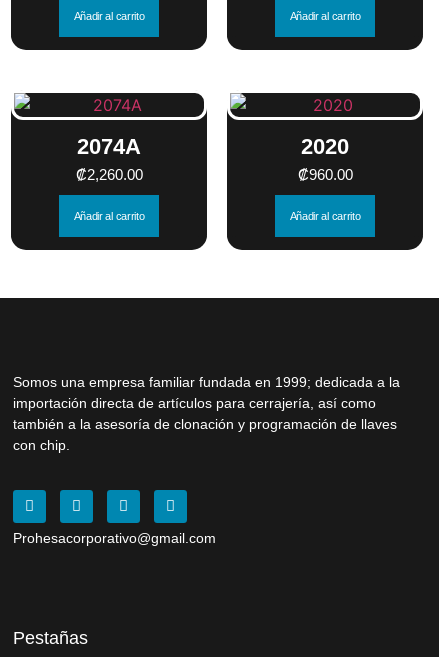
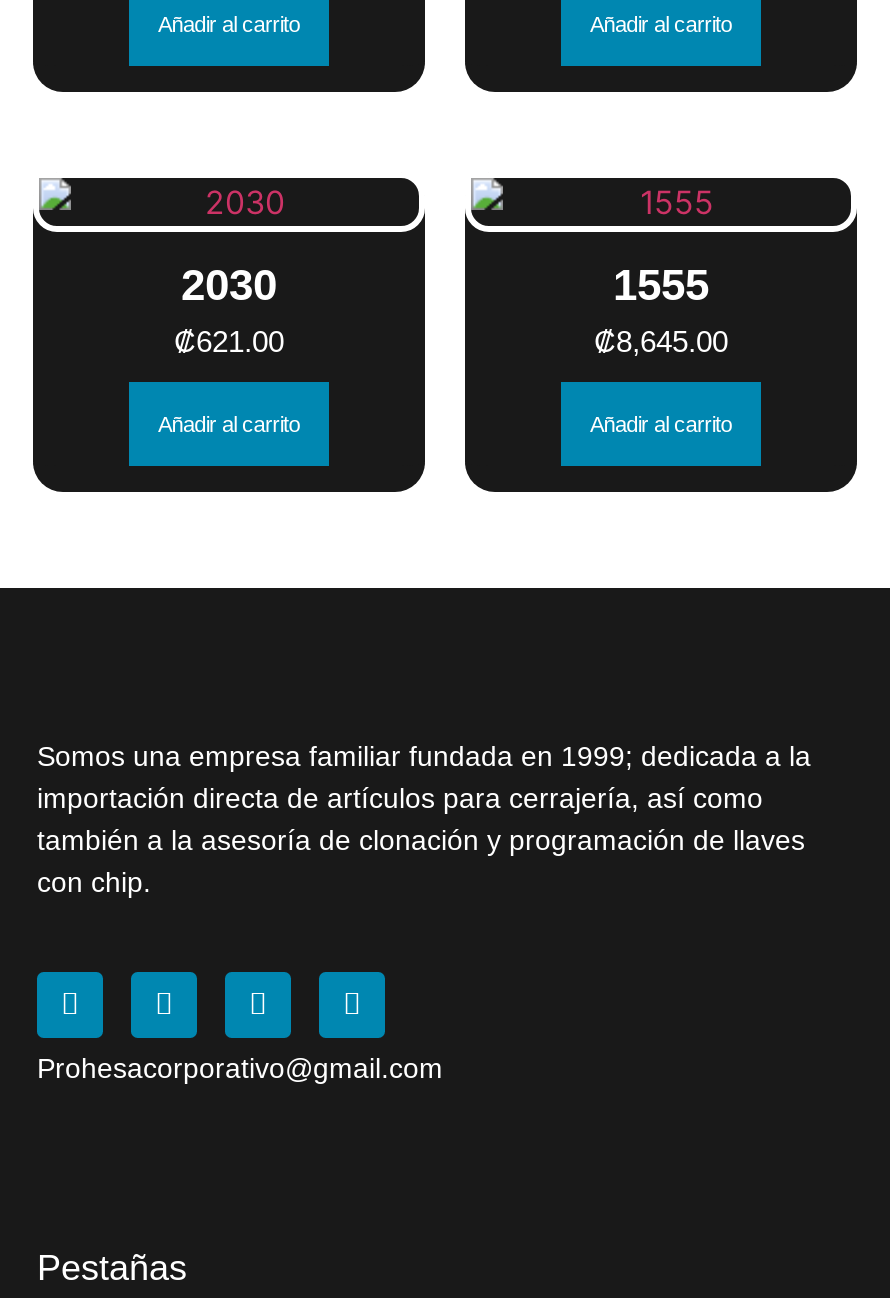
[75,134,142,183] 2074A | ₡2,260.00 -> [174,261,284,359] 2030 | ₡621.00
[301,134,349,159] 2020 -> [613,261,709,311] 1555
[297,166,352,183] ₡960.00 -> [594,325,728,359] ₡8,645.00

